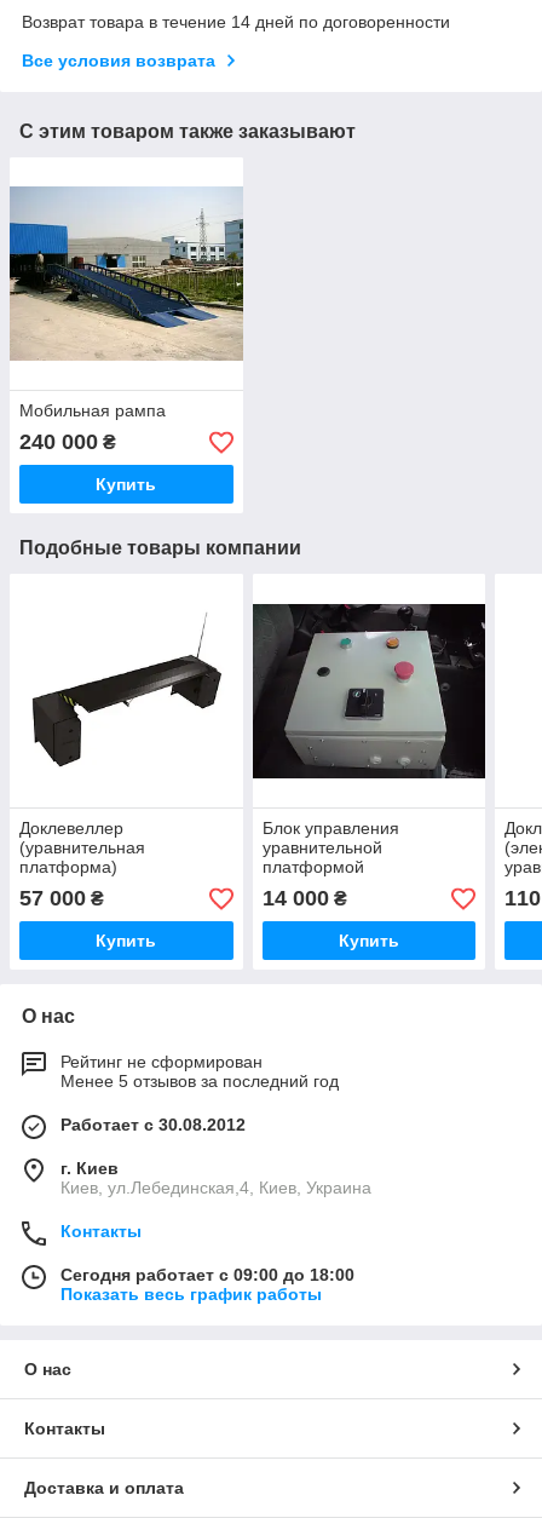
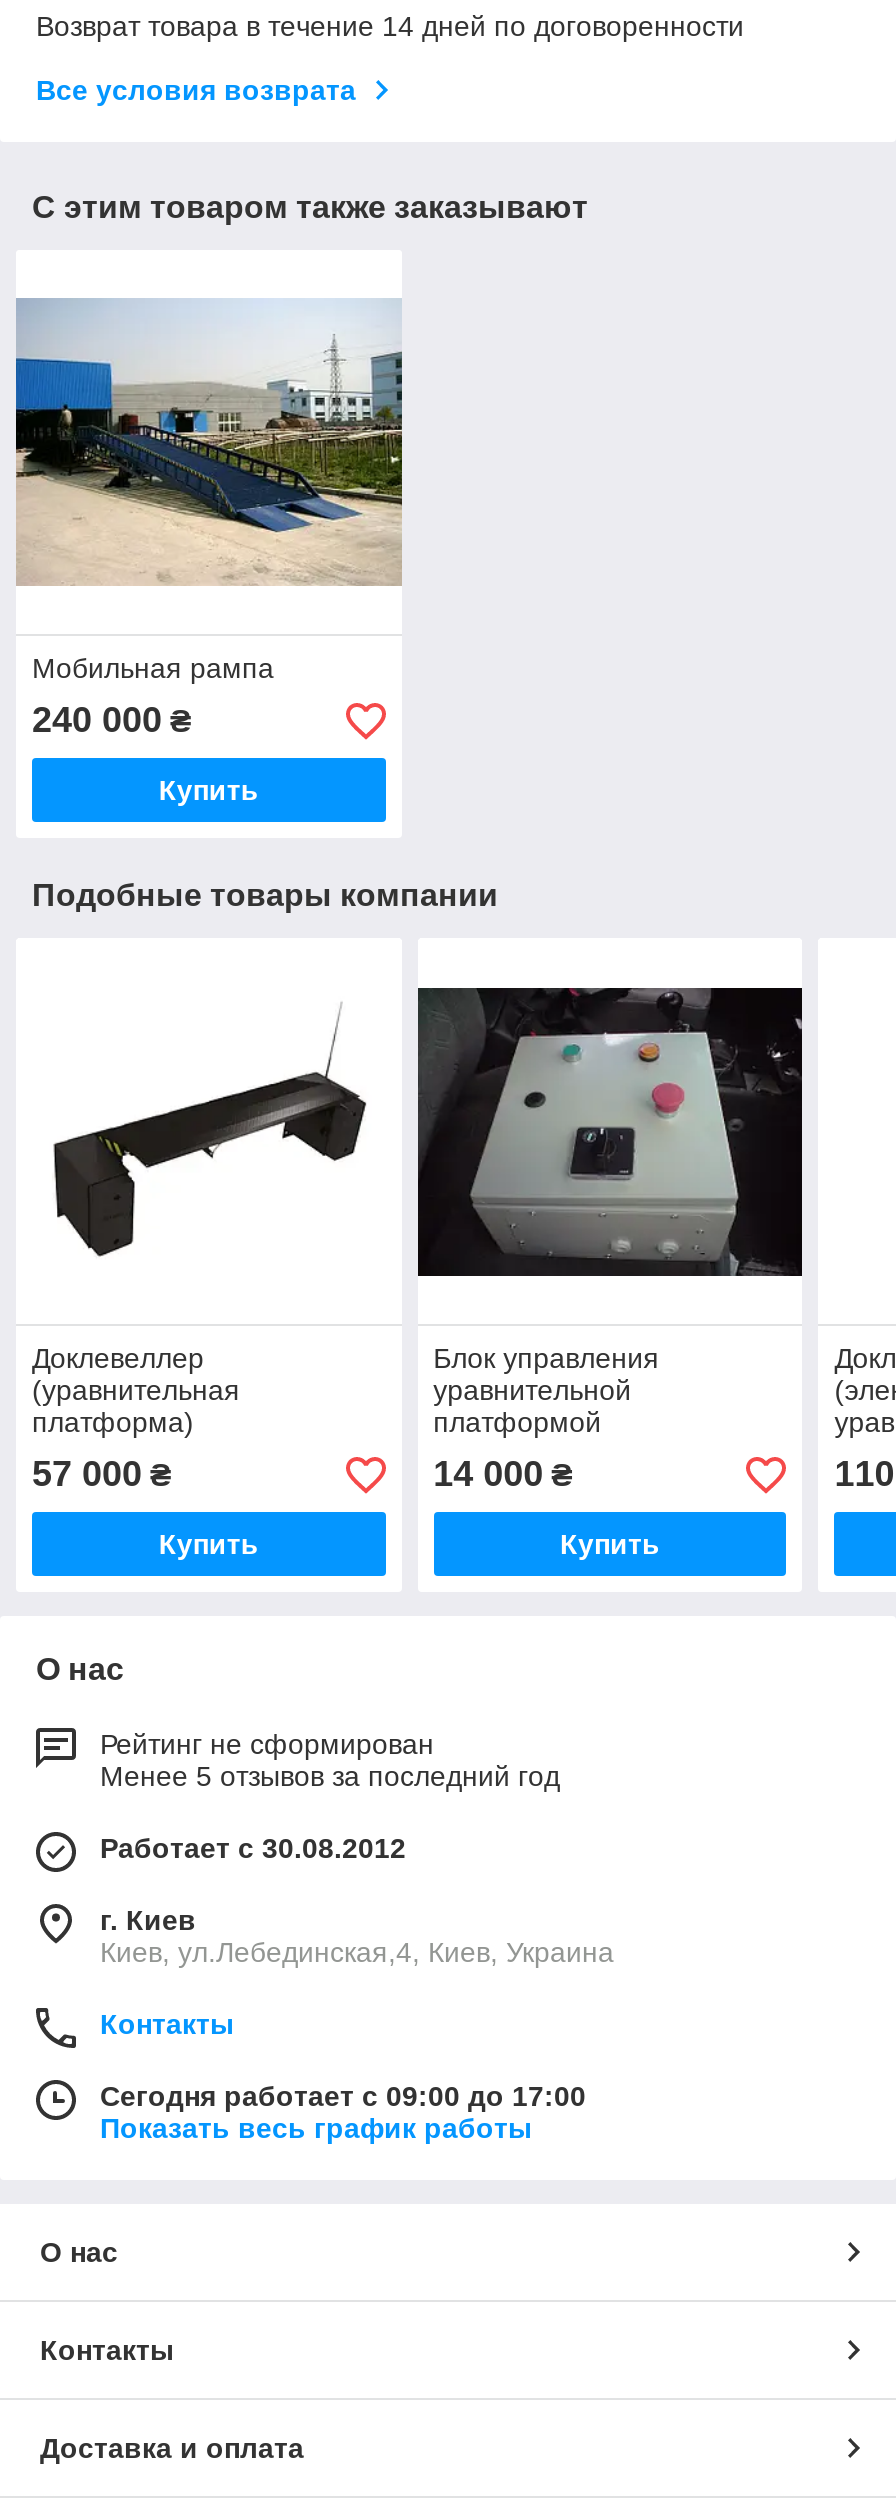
[60,1265,354,1284] Сегодня работает с 09:00 до 18:00 -> [100,2080,586,2112] Сегодня работает с 09:00 до 17:00

